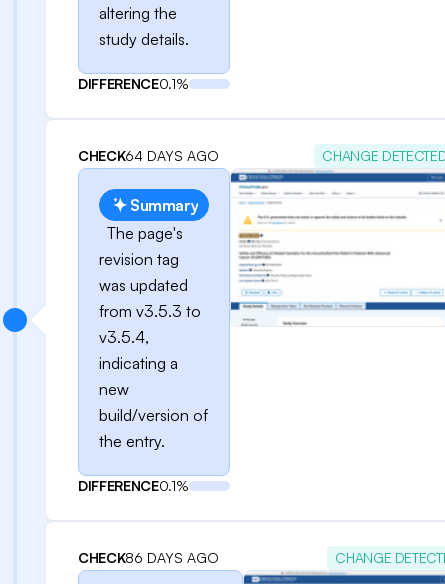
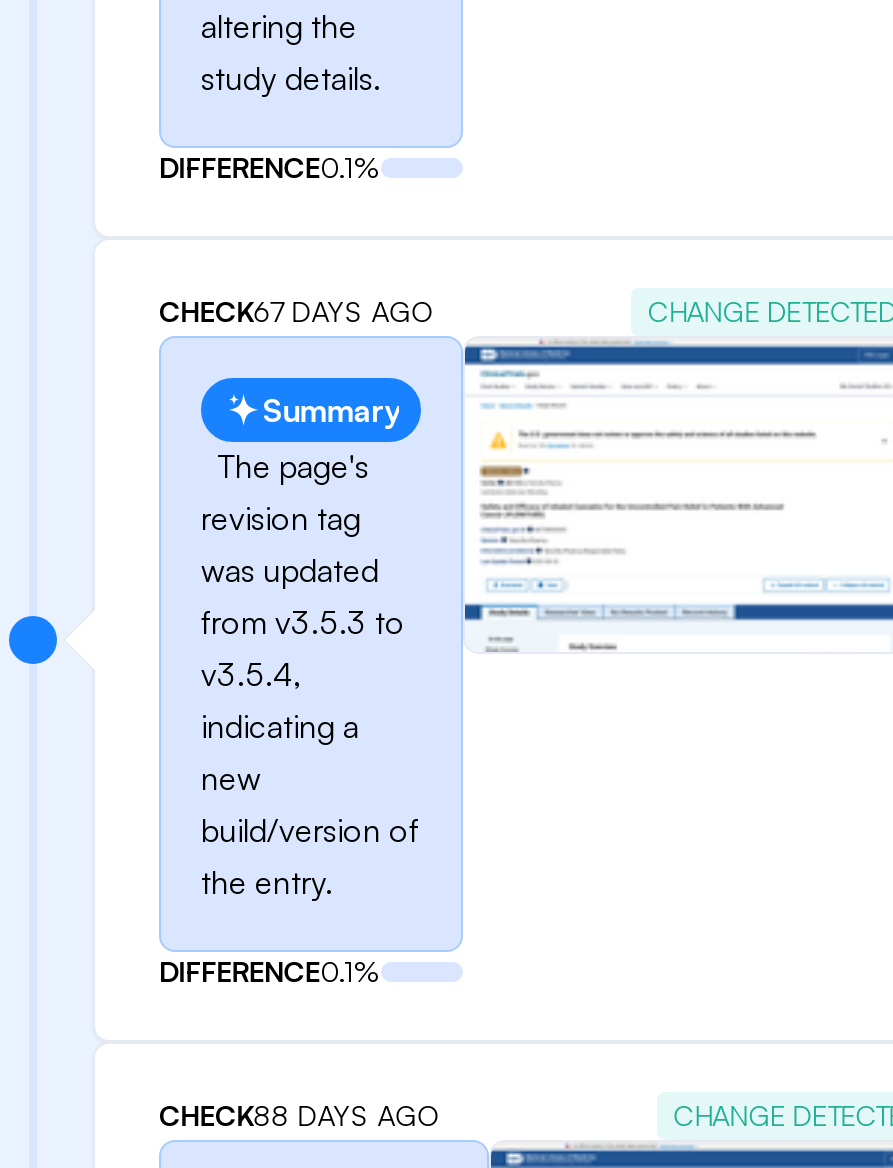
[78,147,219,164] CHECK64 DAYS AGO -> [159,294,435,328] CHECK67 DAYS AGO
[78,549,219,566] CHECK86 DAYS AGO -> [159,1098,441,1132] CHECK88 DAYS AGO

